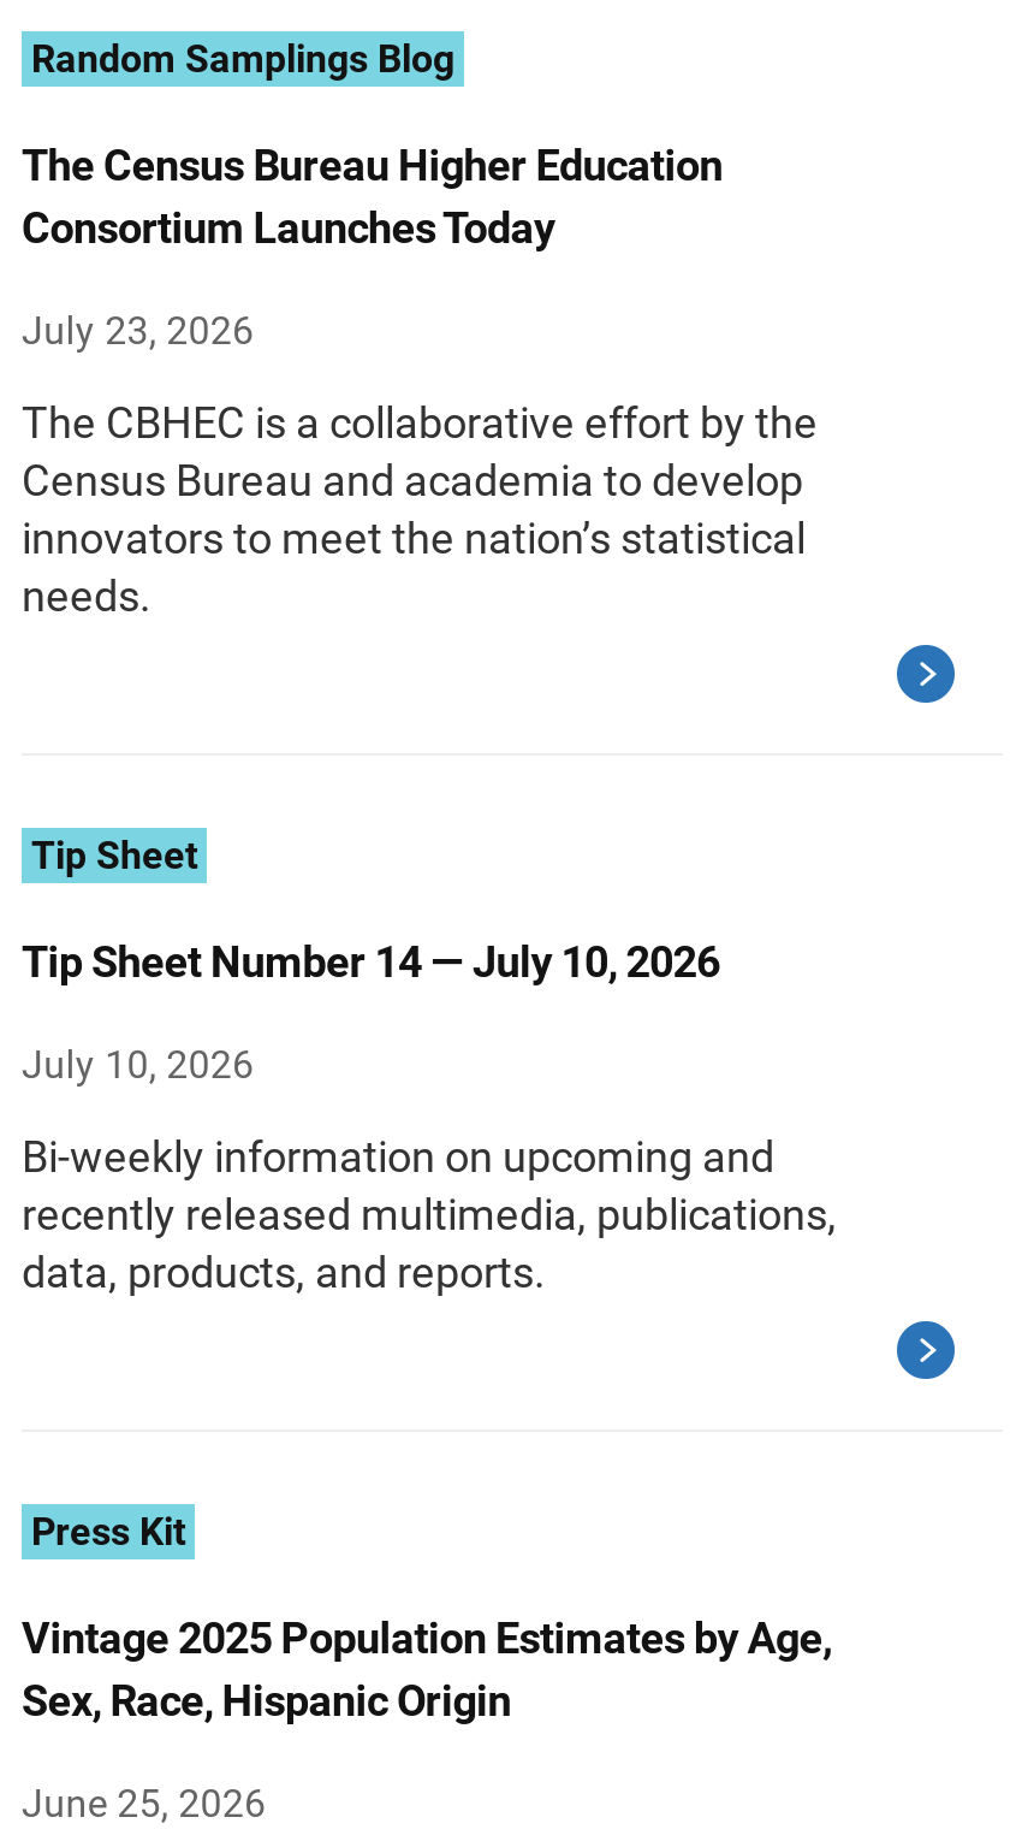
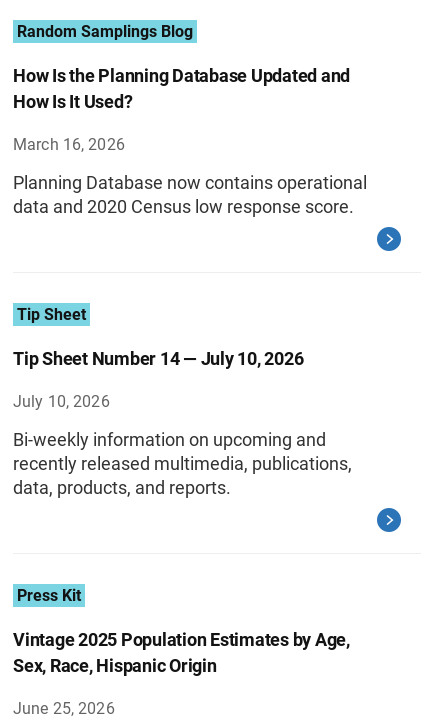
[22,140,723,253] The Census Bureau Higher Education | Consortium Launches Today -> [13,65,350,112] How Is the Planning Database Updated and | How Is It Used?
[22,308,254,354] July 23, 2026 -> [13,135,125,154] March 16, 2026
[22,397,818,621] The CBHEC is a collaborative effort by the | Census Bureau and academia to develop | innovators to meet the nation’s statistical | needs. -> [13,172,367,217] Planning Database now contains operational | data and 2020 Census low response score.

